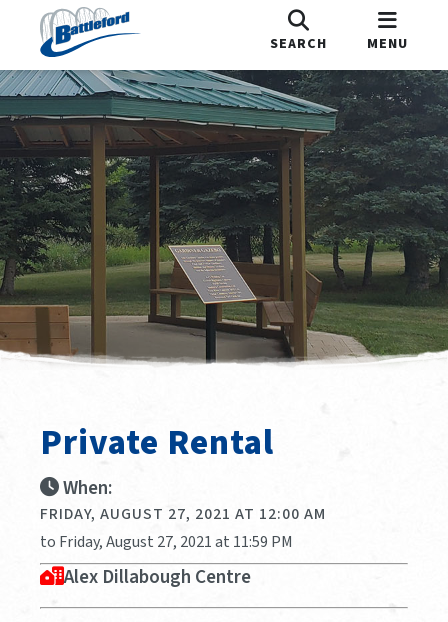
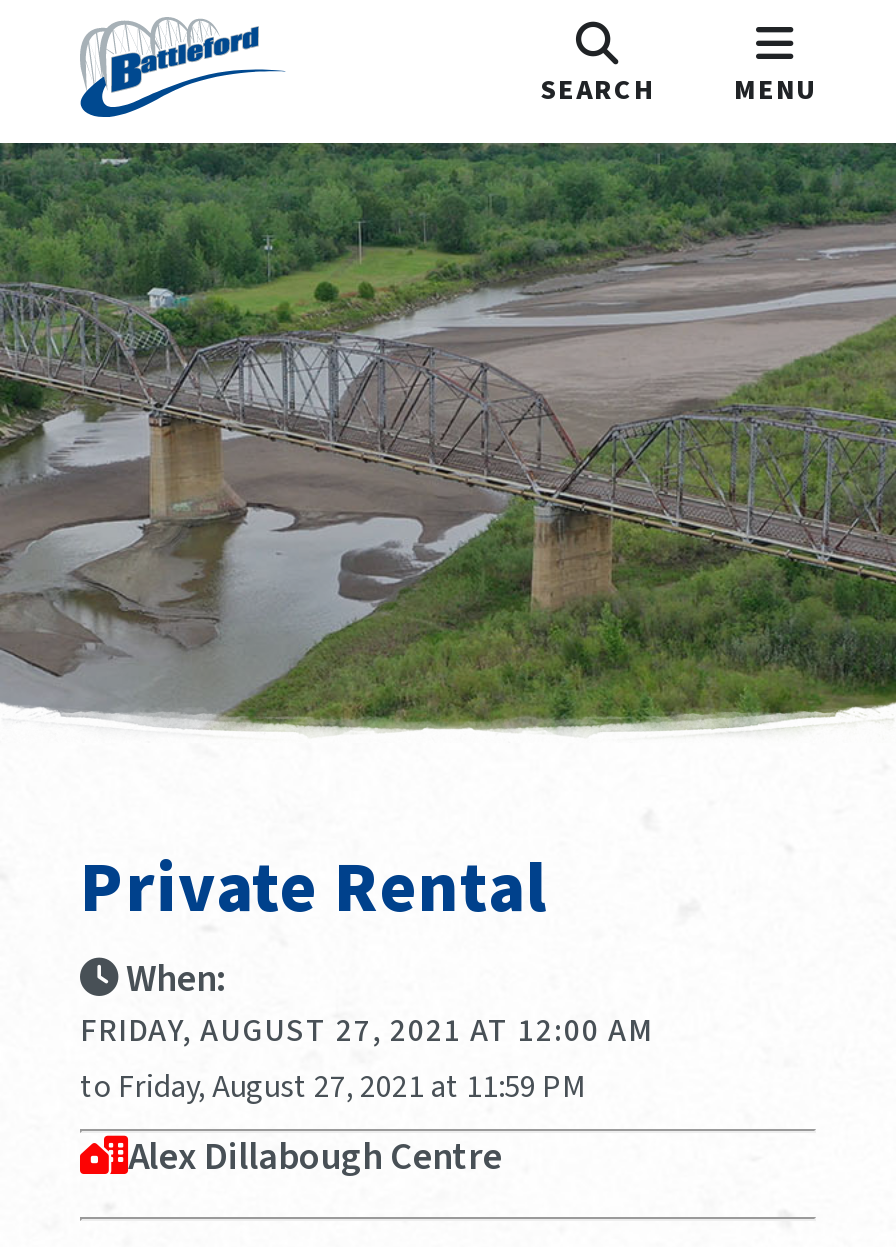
[3,69,445,364] [image] -> [6,141,890,731] [image]

